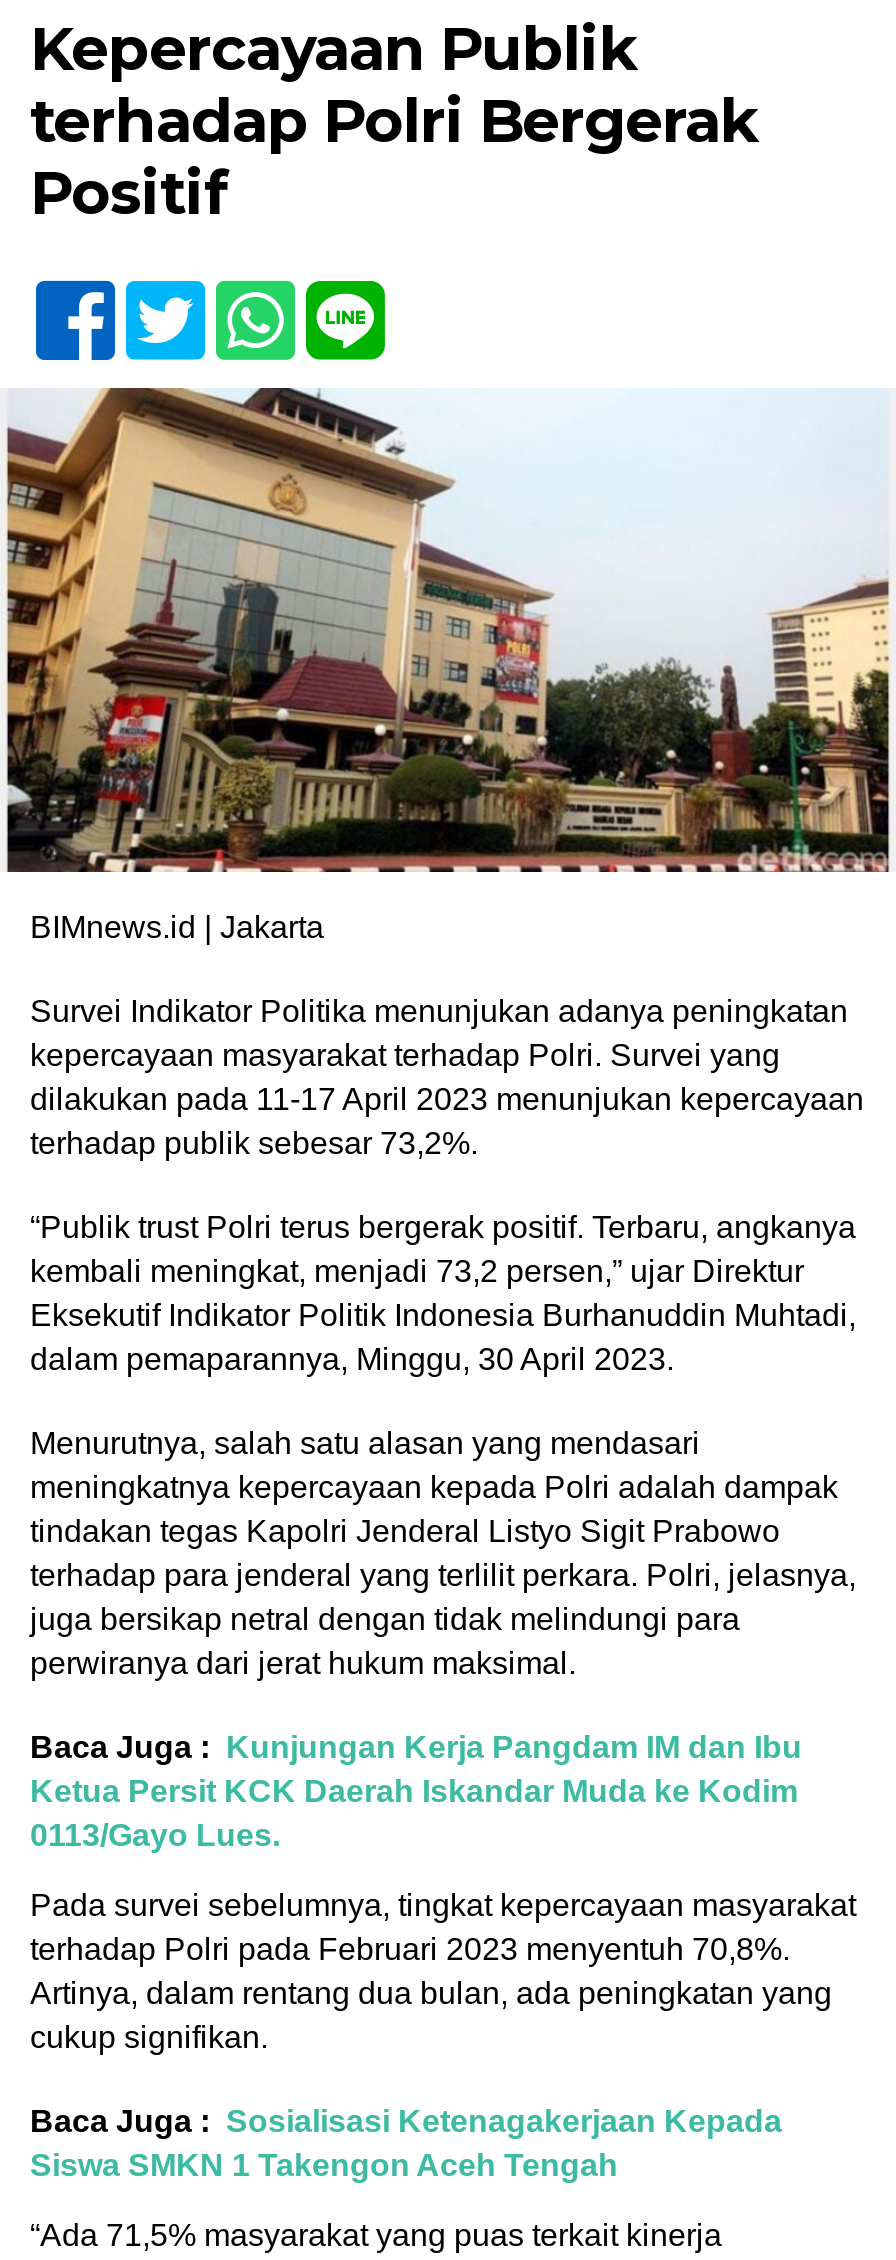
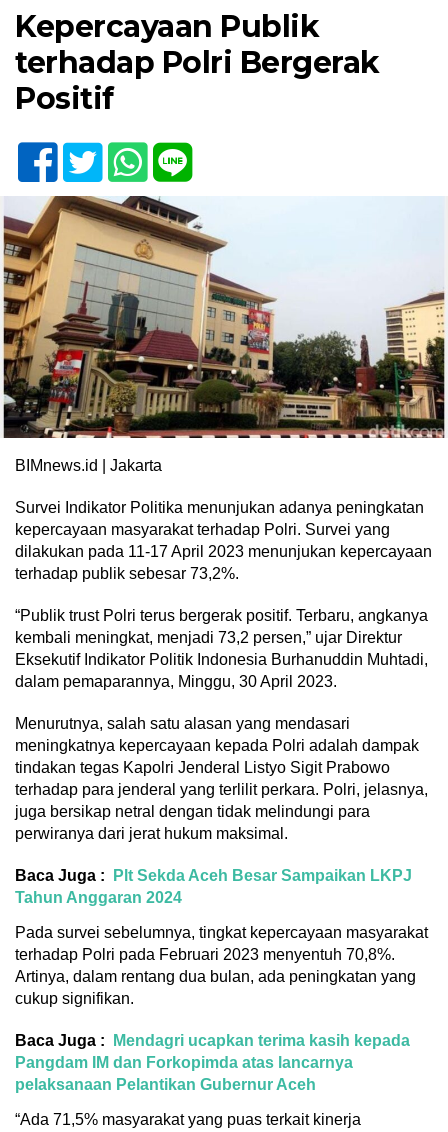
[30,1731,802,1853] Baca Juga : Kunjungan Kerja Pangdam IM dan Ibu | Ketua Persit KCK Daerah Iskandar Muda ke Kodim | 0113/Gayo Lues. -> [15,867,412,906] Baca Juga : Plt Sekda Aceh Besar Sampaikan LKPJ | Tahun Anggaran 2024
moved [30,1889,856,2055] -> [15,924,428,1007]: Pada survei sebelumnya, tingkat kepercayaan masyarakat | terhadap Polri pada Februari 2023 menyentuh 70,8%. | Artinya, dalam rentang dua bulan, ada peningkatan yang | cukup signifikan.
[30,2105,782,2183] Baca Juga : Sosialisasi Ketenagakerjaan Kepada | Siswa SMKN 1 Takengon Aceh Tengah -> [15,1032,410,1093] Baca Juga : Mendagri ucapkan terima kasih kepada | Pangdam IM dan Forkopimda atas lancarnya | pelaksanaan Pelantikan Gubernur Aceh

